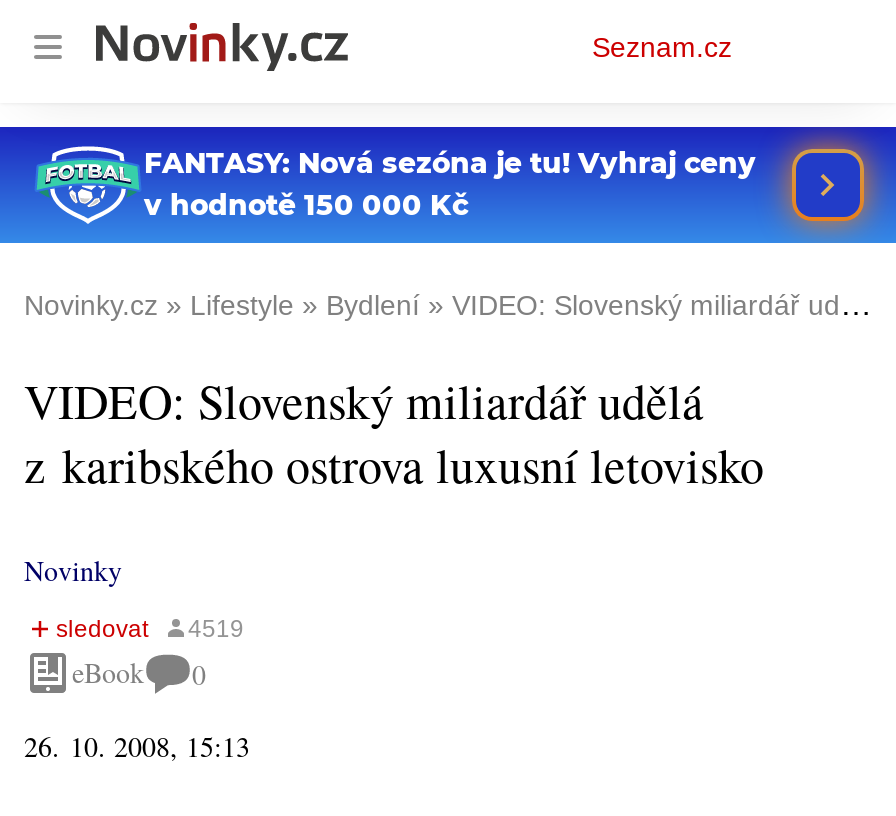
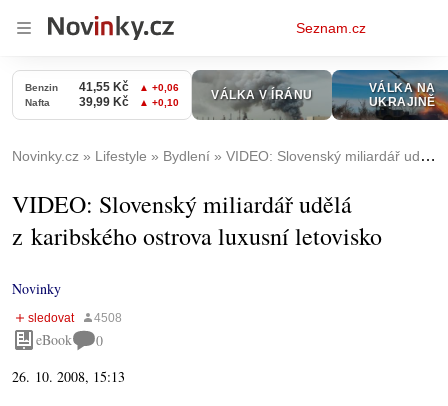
[6,125,890,245] [image] -> [3,68,445,125] [image]

